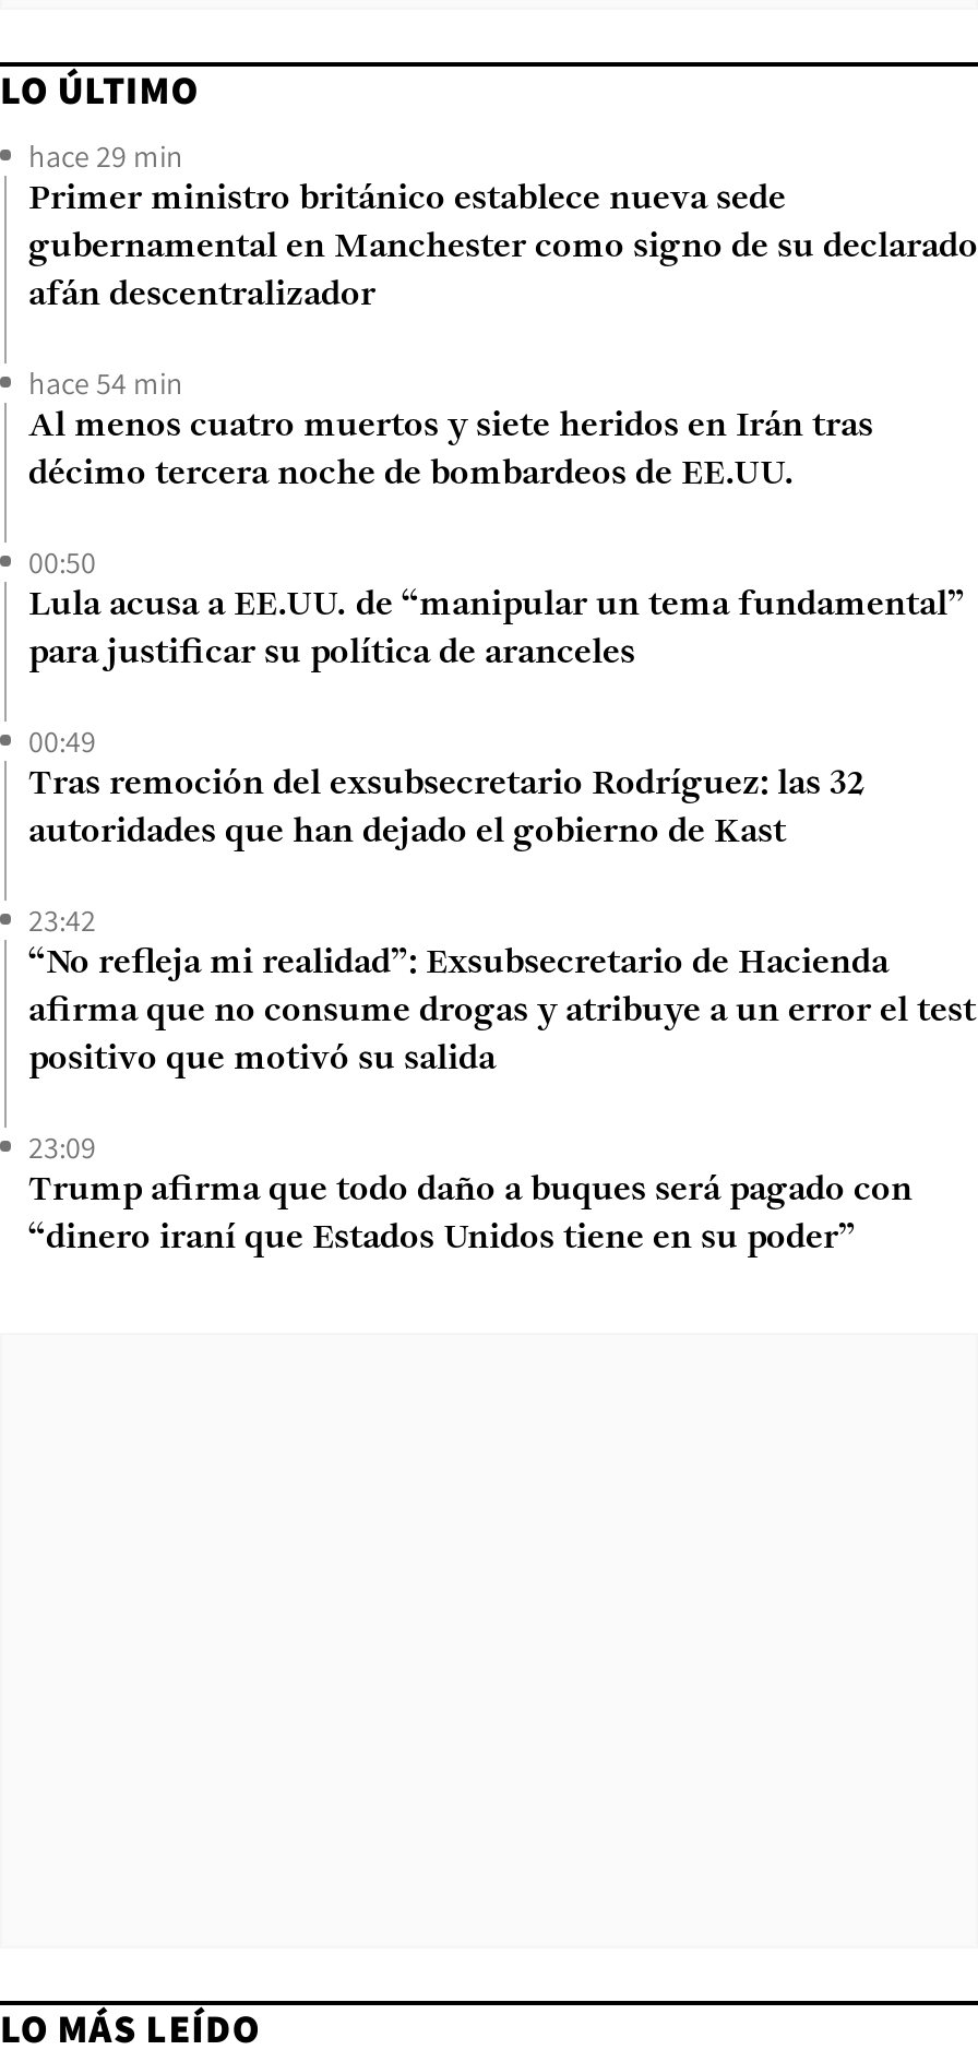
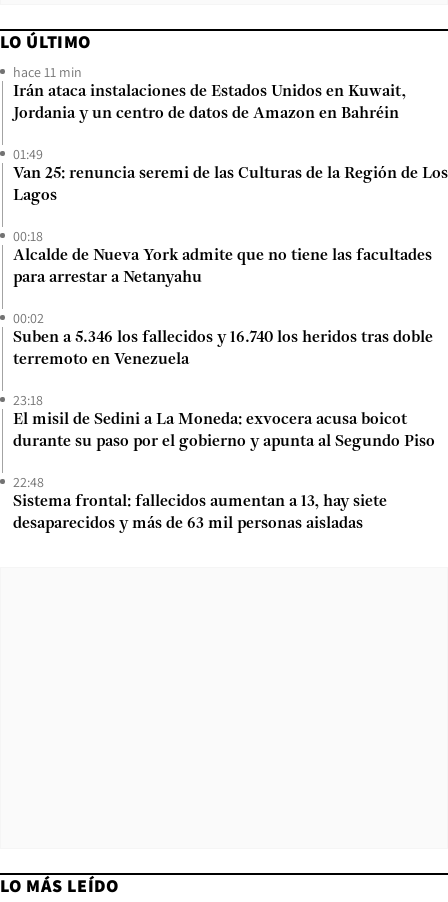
[28,135,978,312] hace 29 min | Primer ministro británico establece nueva sede | gubernamental en Manchester como signo de su declarado | afán descentralizador -> [13,62,406,121] hace 11 min | Irán ataca instalaciones de Estados Unidos en Kuwait, | Jordania y un centro de datos de Amazon en Bahréin
[28,362,873,491] hace 54 min | Al menos cuatro muertos y siete heridos en Irán tras | décimo tercera noche de bombardeos de EE.UU. -> [13,144,448,203] 01:49 | Van 25: renuncia seremi de las Culturas de la Región de Los | Lagos
[28,541,965,670] 00:50 | Lula acusa a EE.UU. de “manipular un tema fundamental” | para justificar su política de aranceles -> [13,226,432,285] 00:18 | Alcalde de Nueva York admite que no tiene las facultades | para arrestar a Netanyahu
[28,720,864,849] 00:49 | Tras remoción del exsubsecretario Rodríguez: las 32 | autoridades que han dejado el gobierno de Kast -> [13,308,433,367] 00:02 | Suben a 5.346 los fallecidos y 16.740 los heridos tras doble | terremoto en Venezuela
[28,899,976,1076] 23:42 | “No refleja mi realidad”: Exsubsecretario de Hacienda | afirma que no consume drogas y atribuye a un error el test | positivo que motivó su salida -> [13,390,435,449] 23:18 | El misil de Sedini a La Moneda: exvocera acusa boicot | durante su paso por el gobierno y apunta al Segundo Piso
[28,1127,913,1255] 23:09 | Trump afirma que todo daño a buques será pagado con | “dinero iraní que Estados Unidos tiene en su poder” -> [13,472,387,531] 22:48 | Sistema frontal: fallecidos aumentan a 13, hay siete | desaparecidos y más de 63 mil personas aisladas

